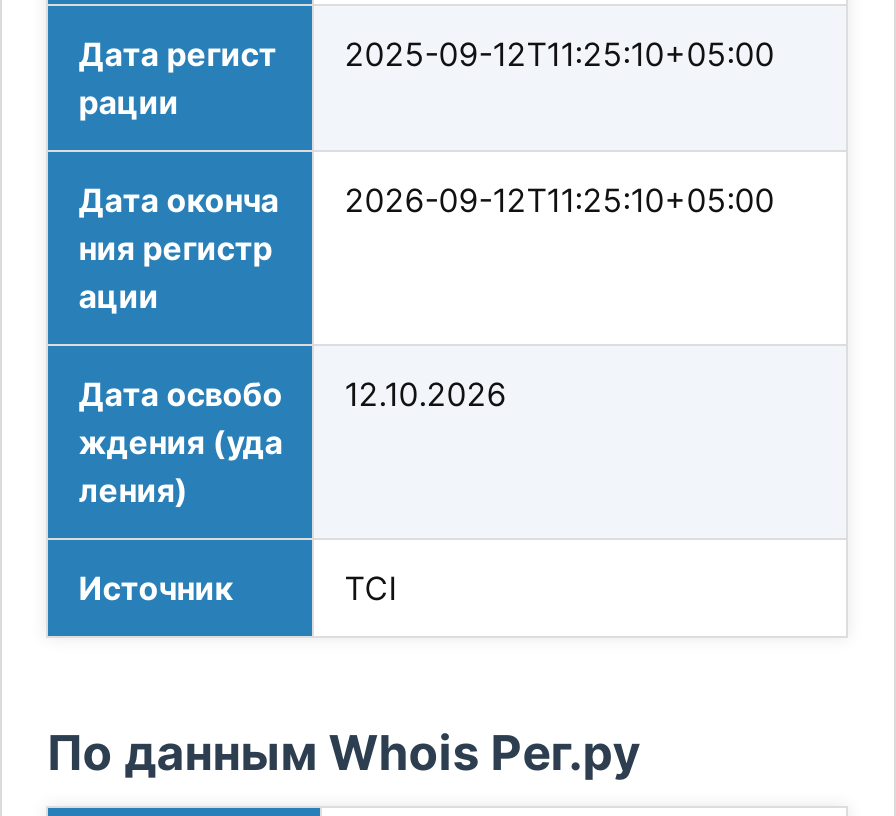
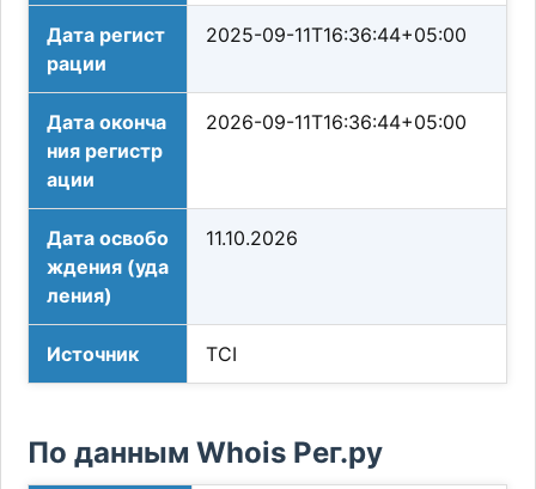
[79,34,775,74] Дата регист 2025-09-12T11:25:10+05:00 -> [47,23,467,47] Дата регист 2025-09-11T16:36:44+05:00
[79,180,775,220] Дата оконча 2026-09-12T11:25:10+05:00 -> [47,110,467,134] Дата оконча 2026-09-11T16:36:44+05:00
[79,374,507,414] Дата освобо 12.10.2026 -> [47,226,298,250] Дата освобо 11.10.2026

